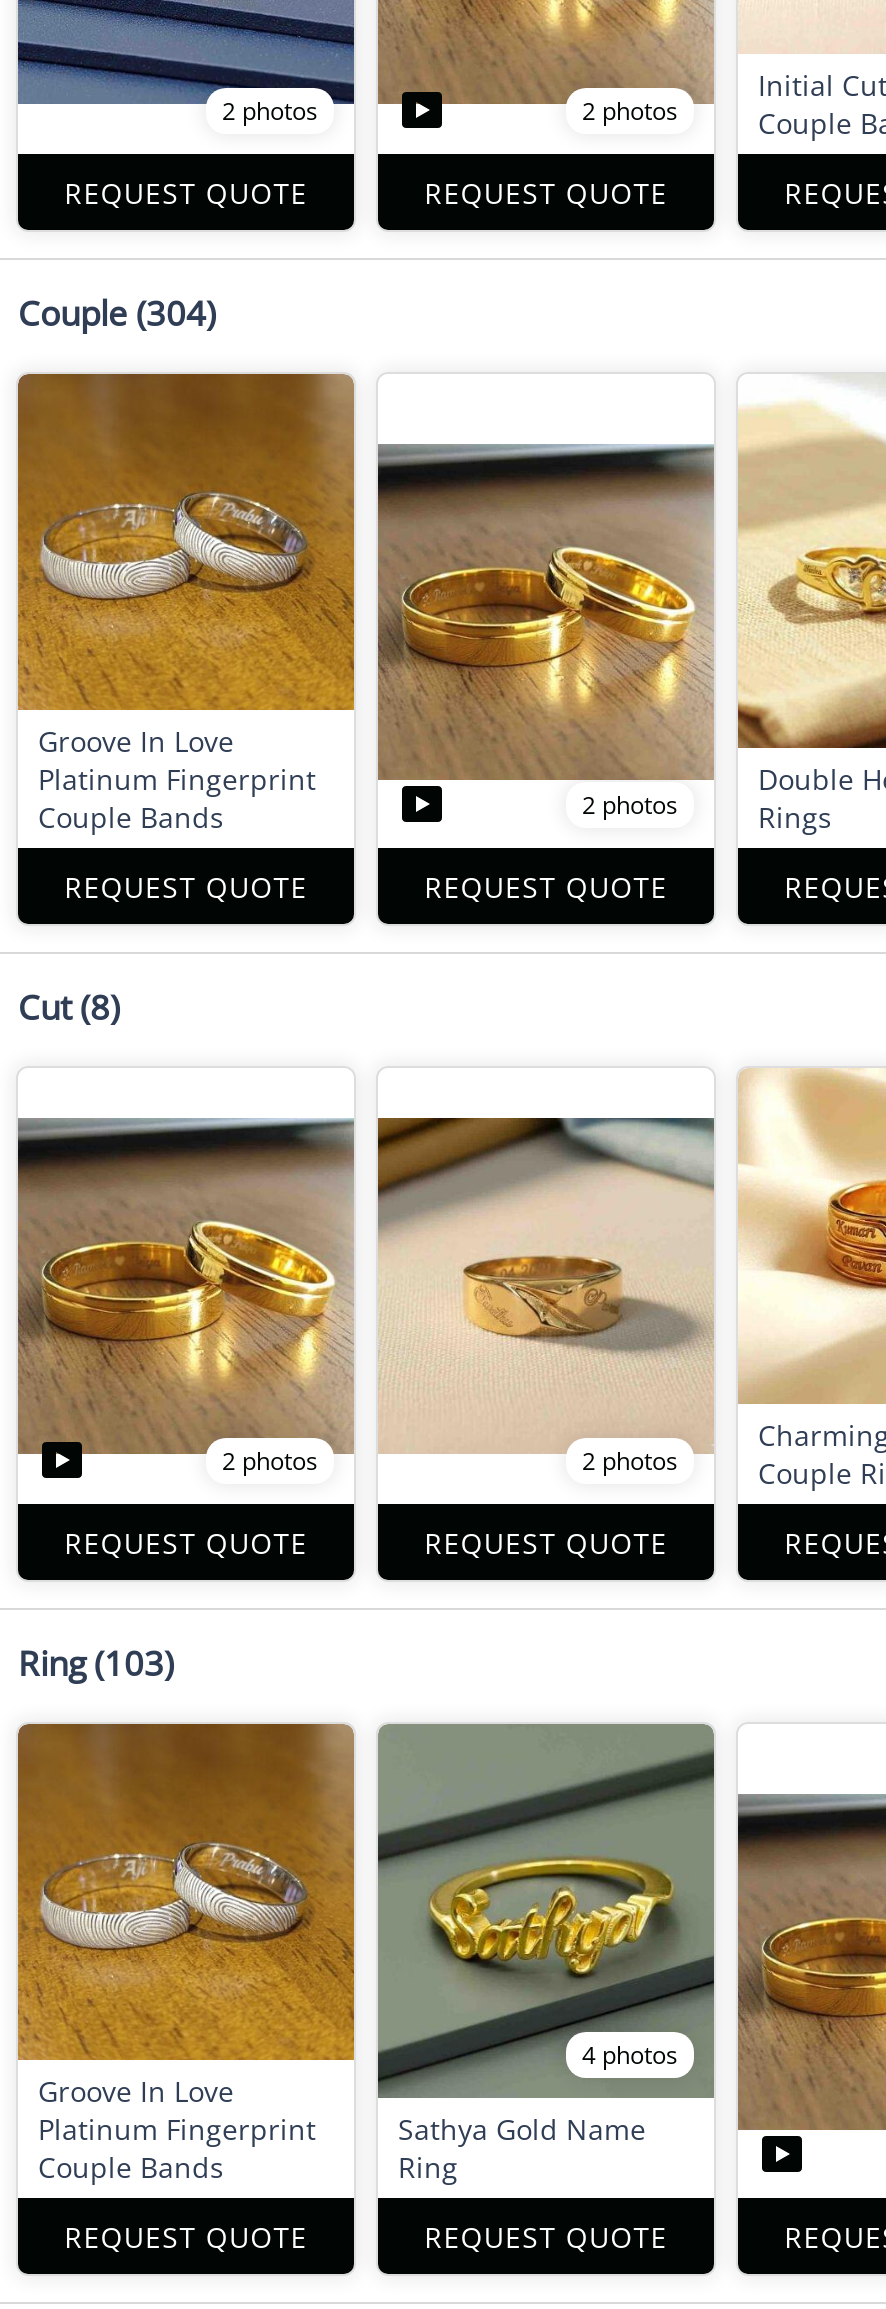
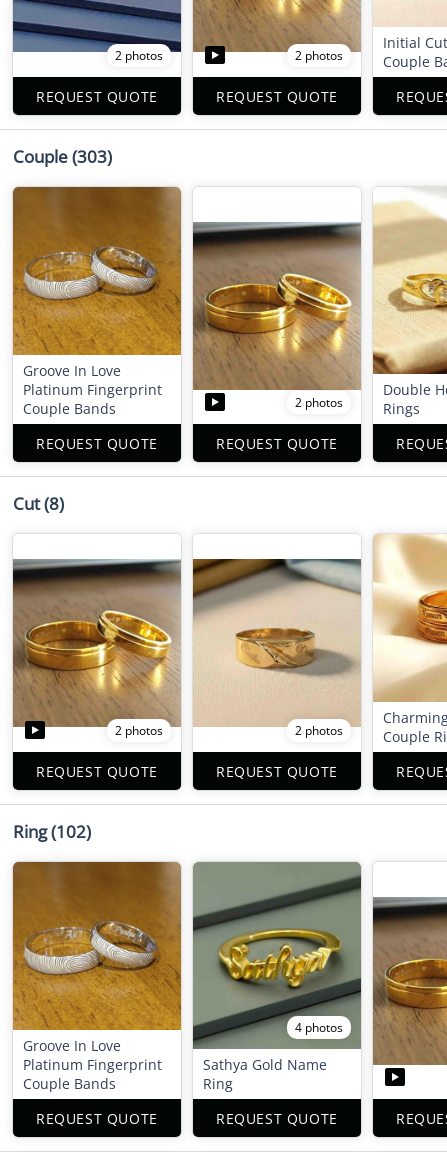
[18,290,216,336] Couple (304) -> [13,145,112,168] Couple (303)
[18,1640,174,1686] Ring (103) -> [13,820,91,843] Ring (102)

